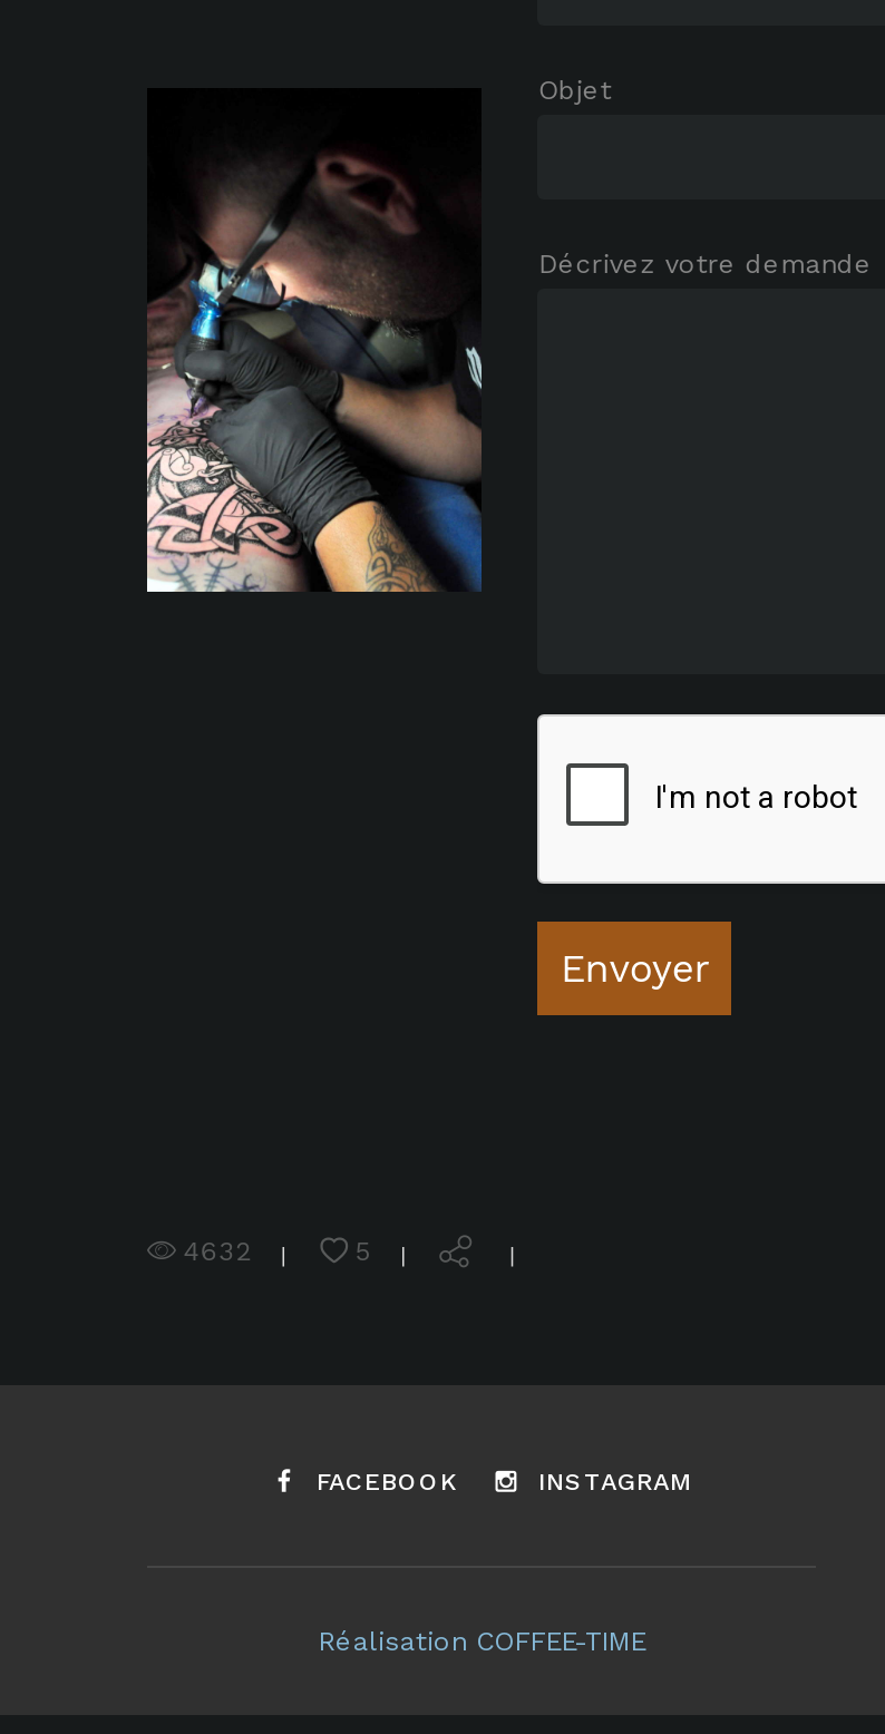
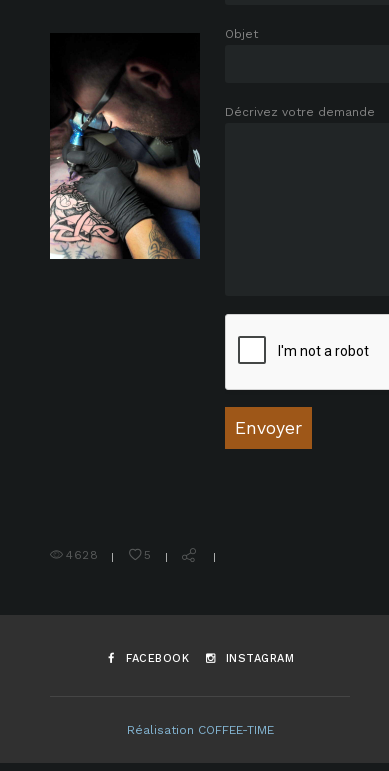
[183,1236,252,1268] 4632 -> [66,548,98,562] 4628

